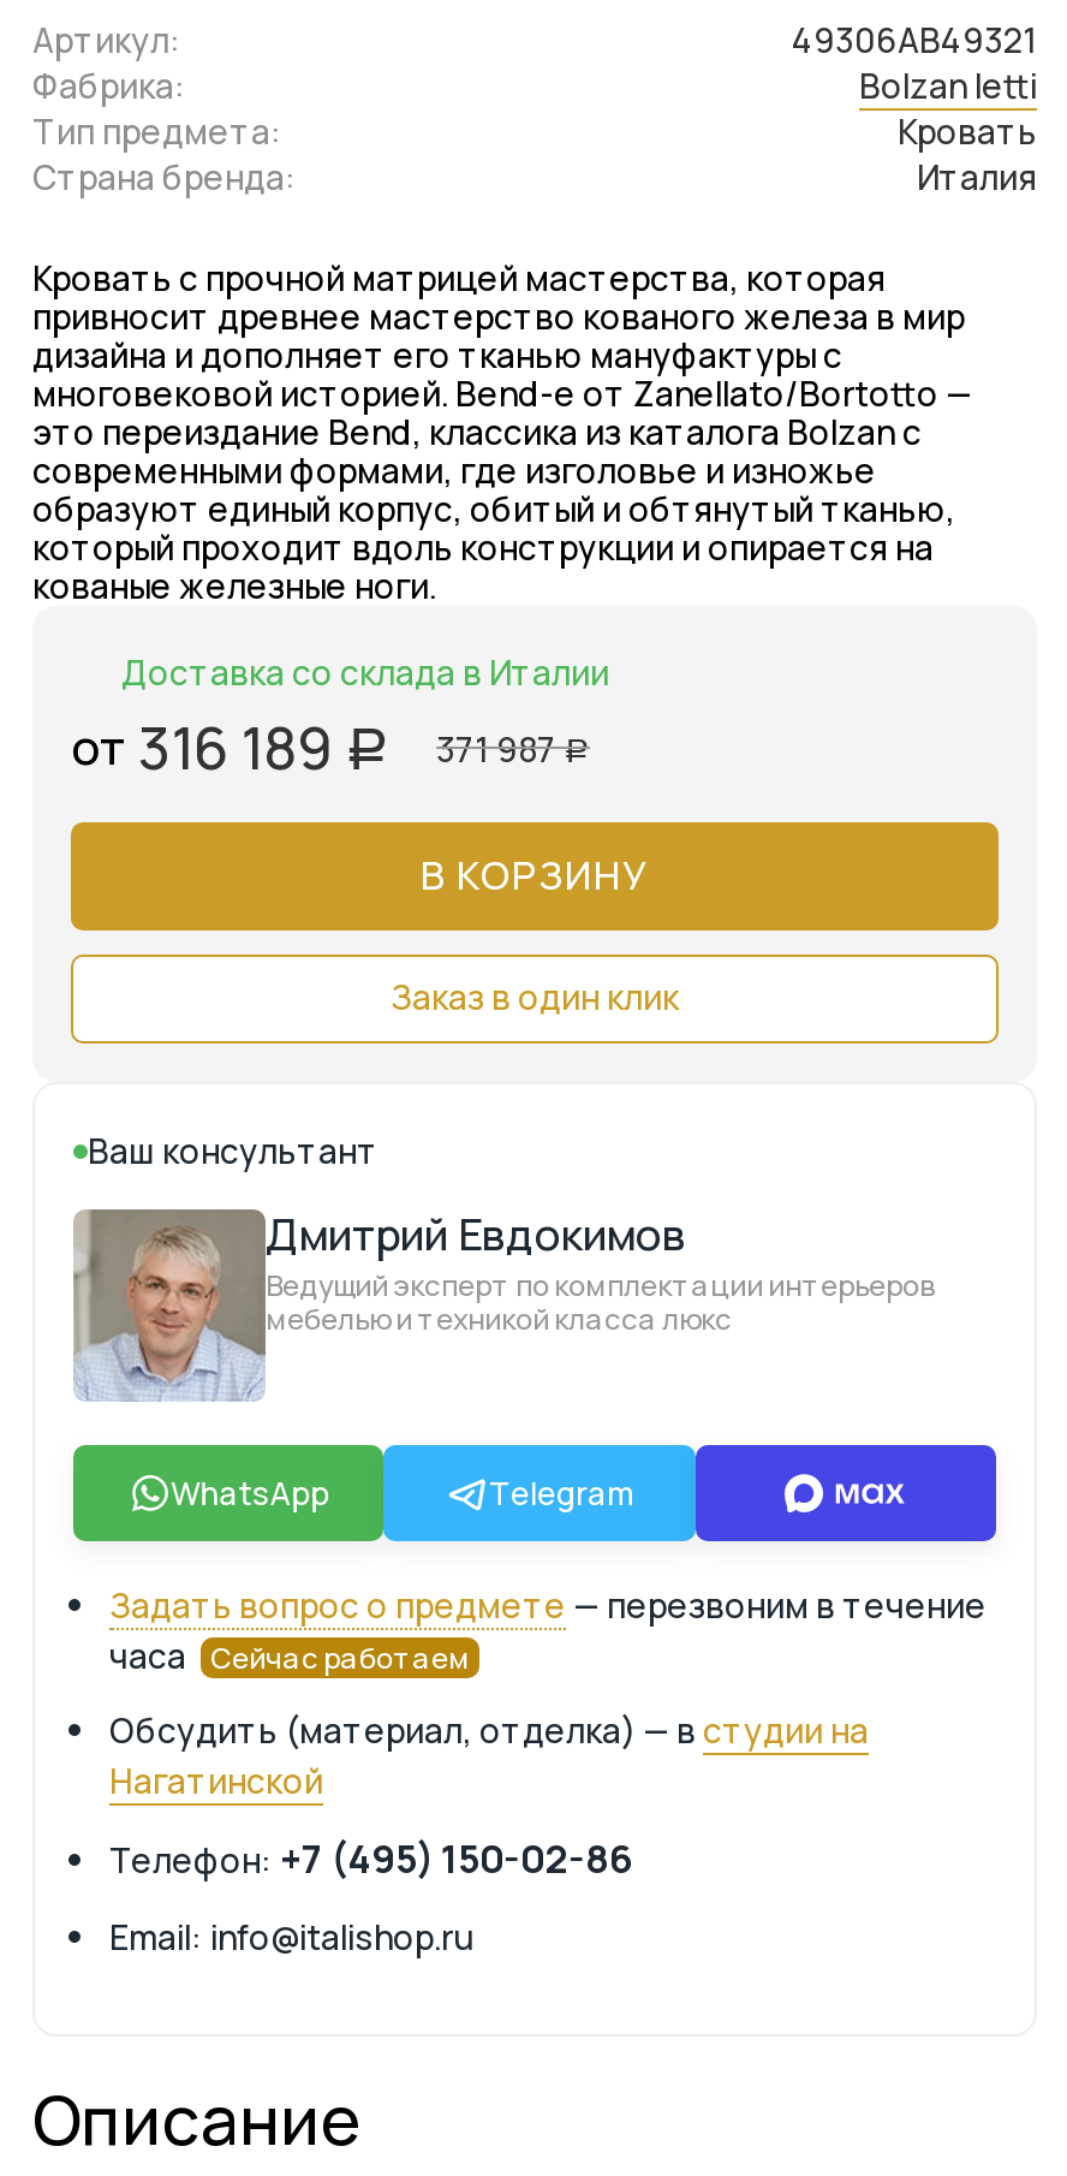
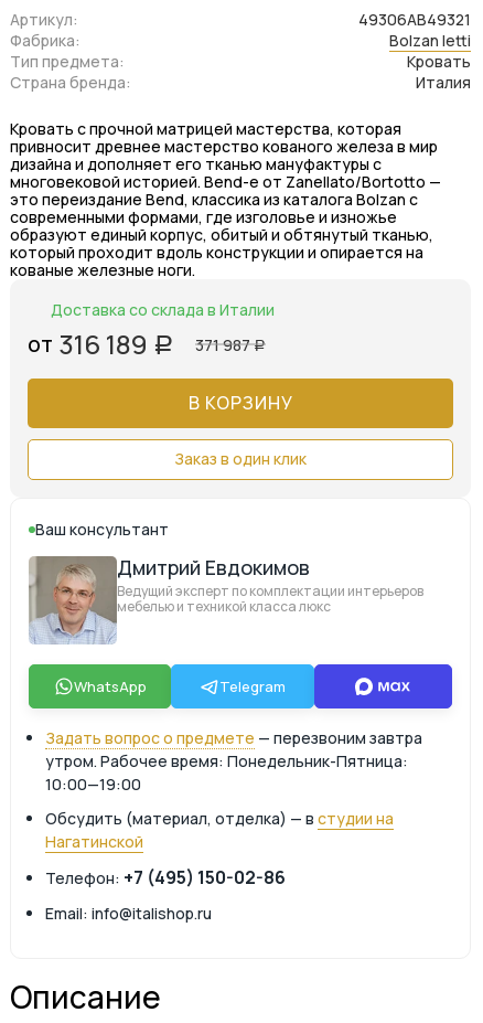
[109,1583,986,1679] Задать вопрос о предмете — перезвоним в течение | часа Сейчас работаем -> [45,727,422,795] Задать вопрос о предмете — перезвоним завтра | утром. Рабочее время: Понедельник-Пятница: | 10:00—19:00

